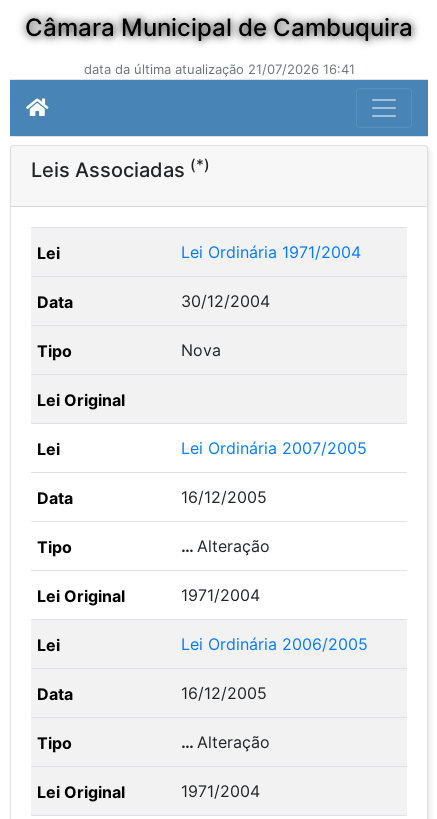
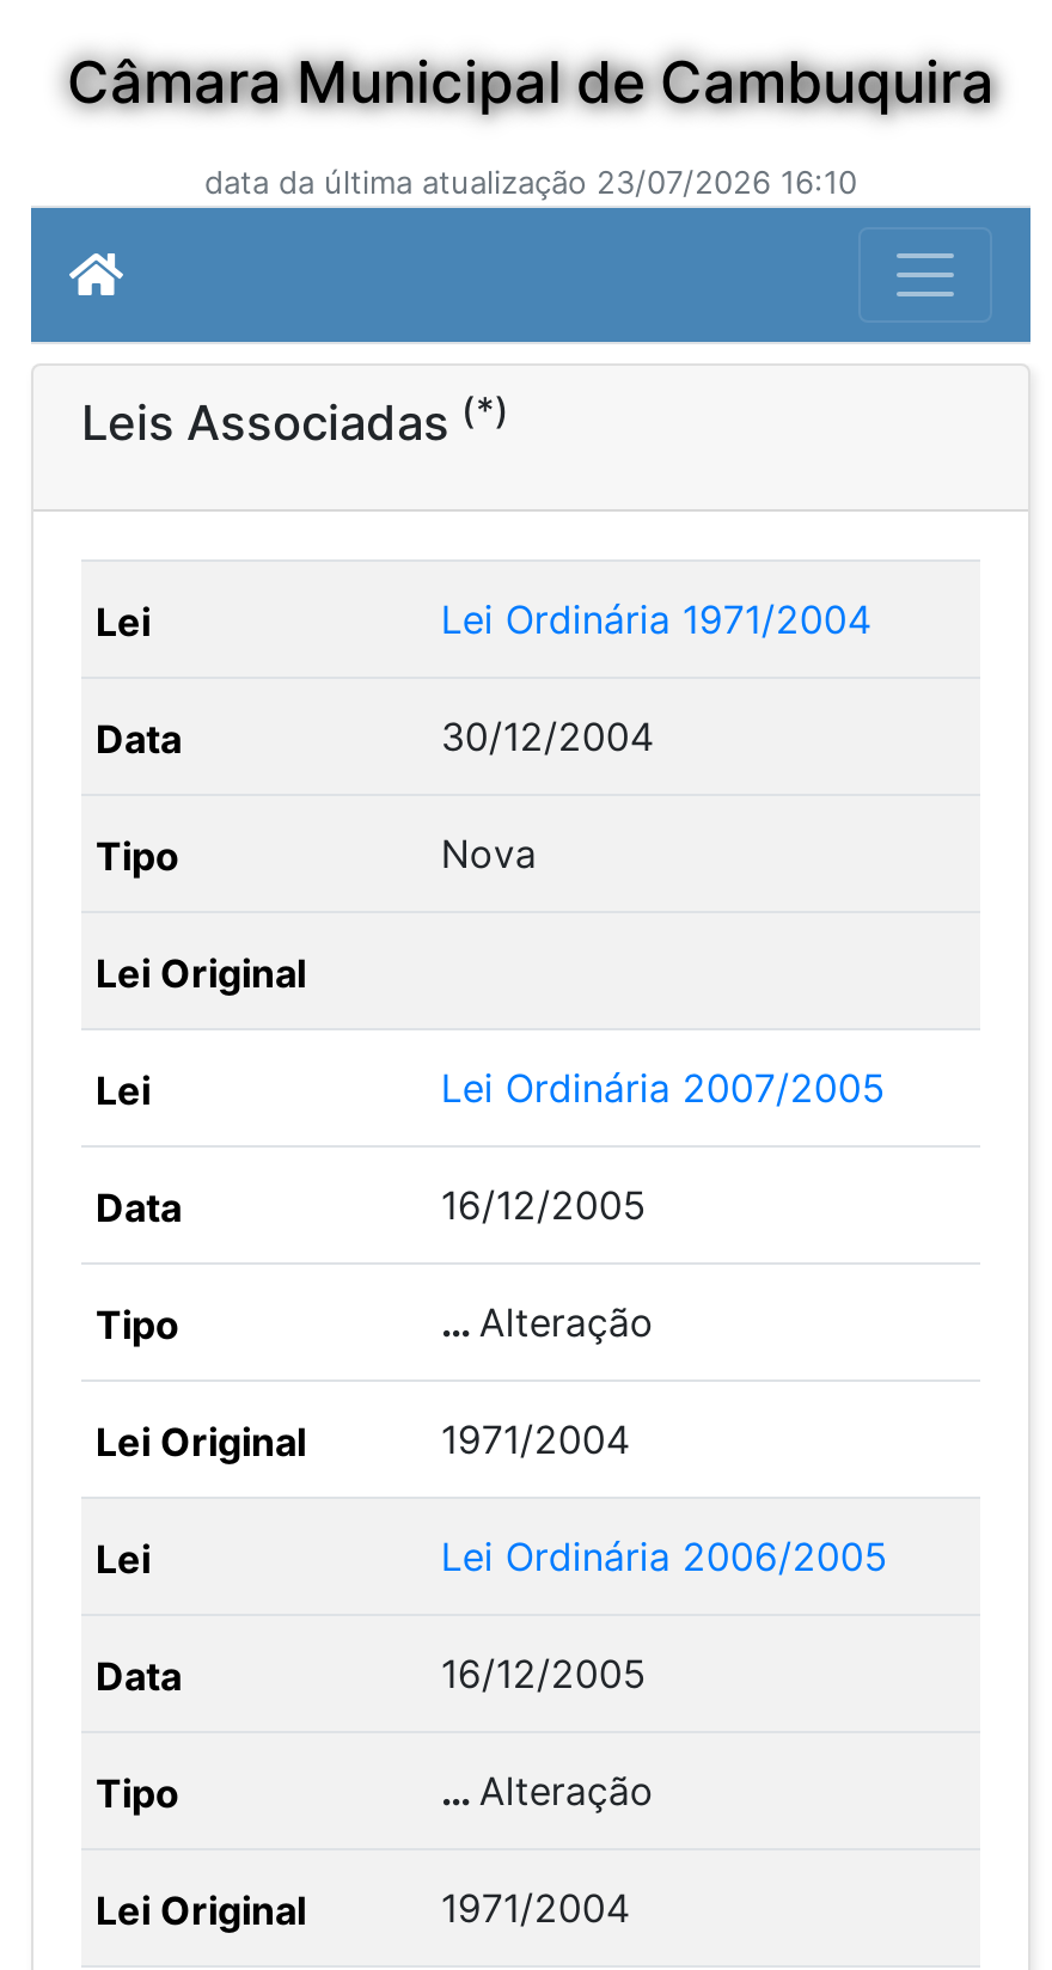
[83,61,354,77] data da última atualização 21/07/2026 16:41 -> [204,163,857,201] data da última atualização 23/07/2026 16:10

